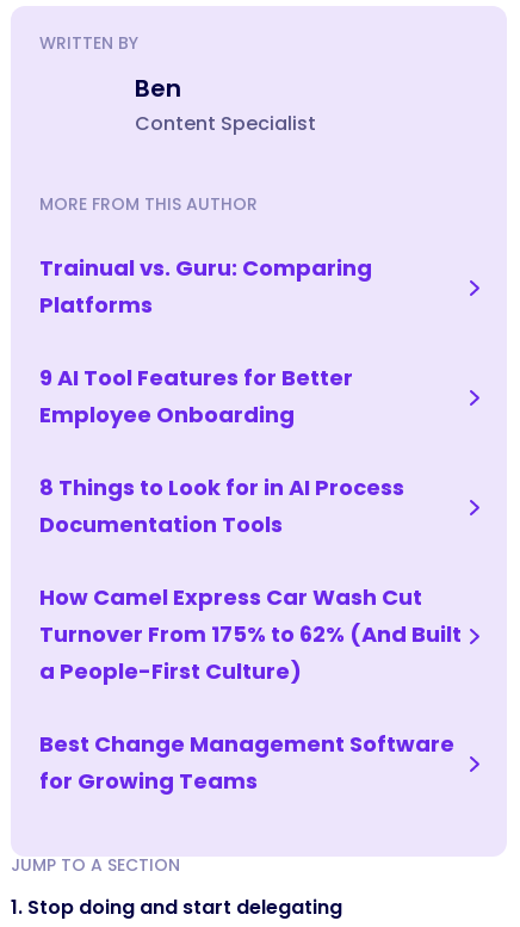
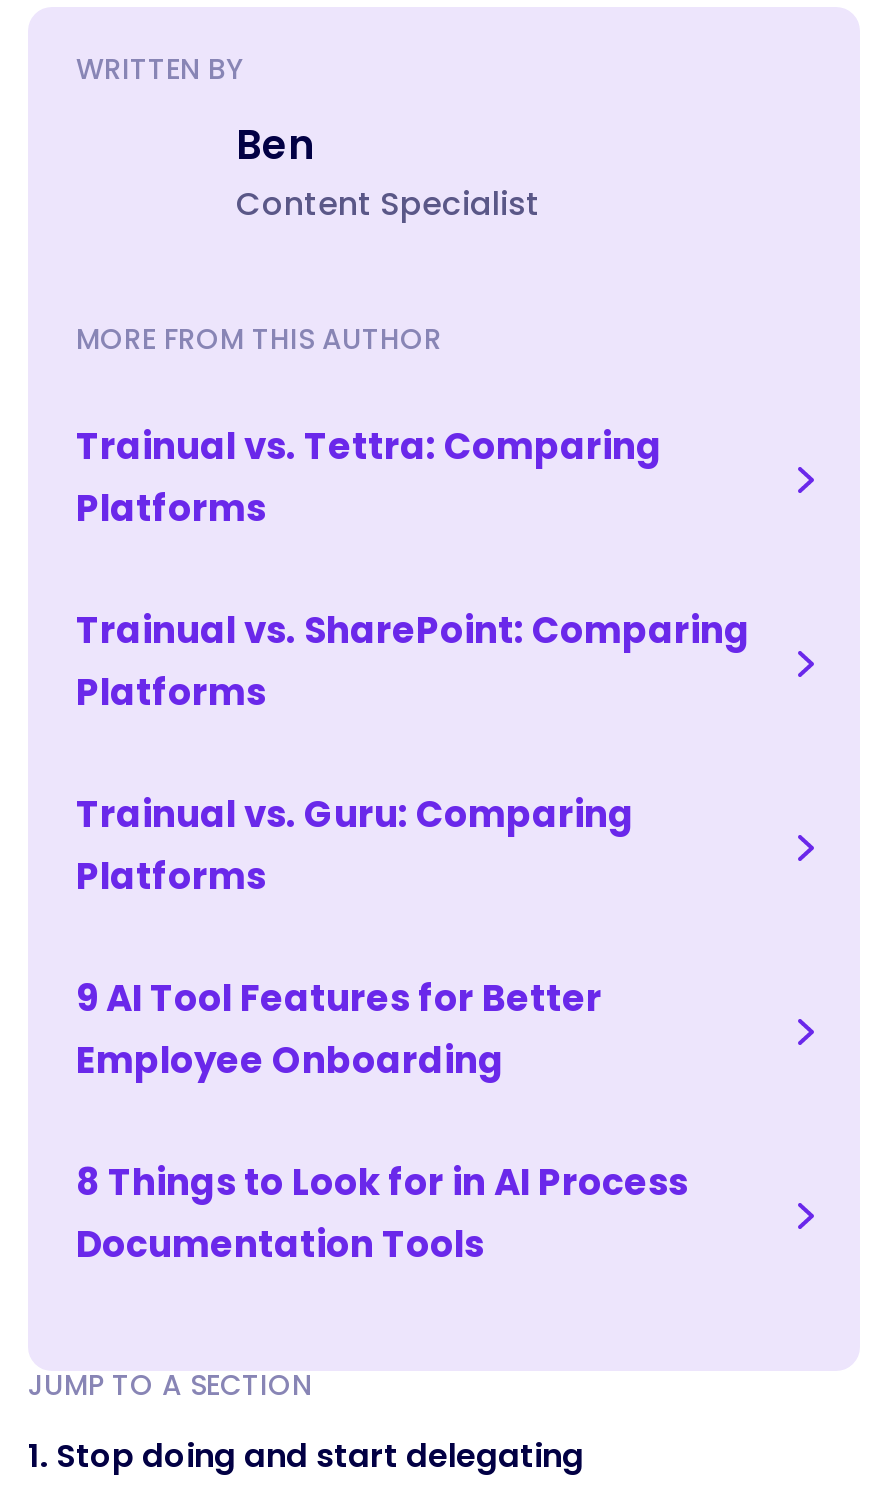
none -> [76,422,750,718] Trainual vs. Tettra: Comparing | Platforms | Trainual vs. SharePoint: Comparing | Platforms
moved [39,253,404,540] -> [76,790,688,1270]: Trainual vs. Guru: Comparing | Platforms | 9 AI Tool Features for Better | Employee Onboarding | 8 Things to Look for in AI Process | Documentation Tools
[39,583,462,796] How Camel Express Car Wash Cut | Turnover From 175% to 62% (And Built | a People-First Culture) | Best Change Management Software | for Growing Teams -> none

